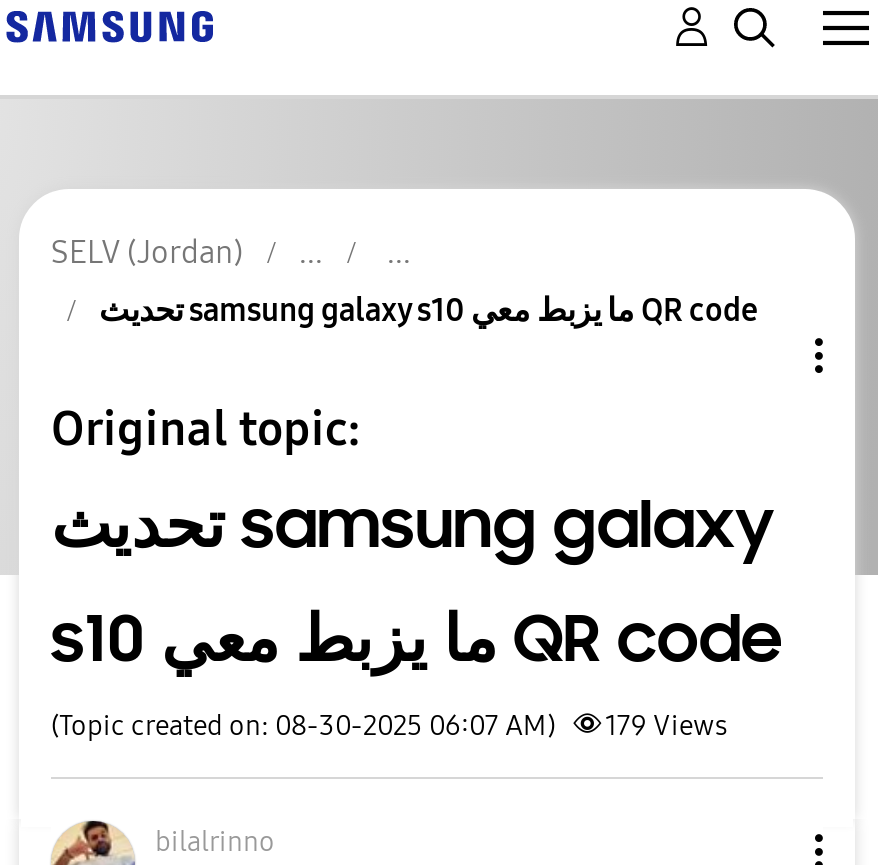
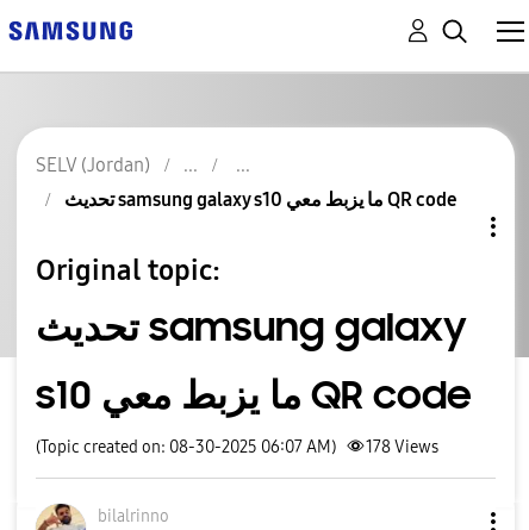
[51,709,727,743] (Topic created on: 08-30-2025 06:07 AM) 179 Views -> [36,437,438,457] (Topic created on: 08-30-2025 06:07 AM) 178 Views

